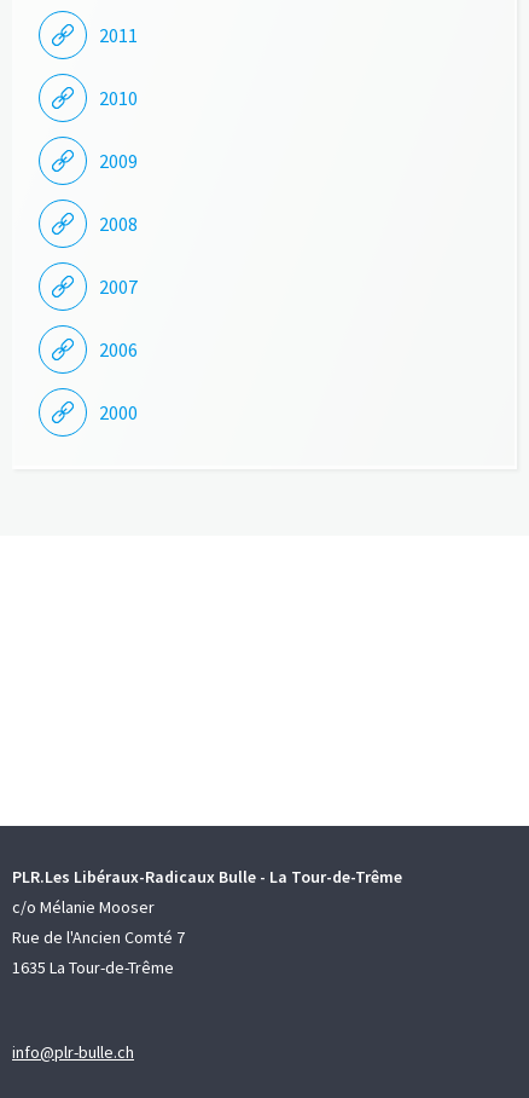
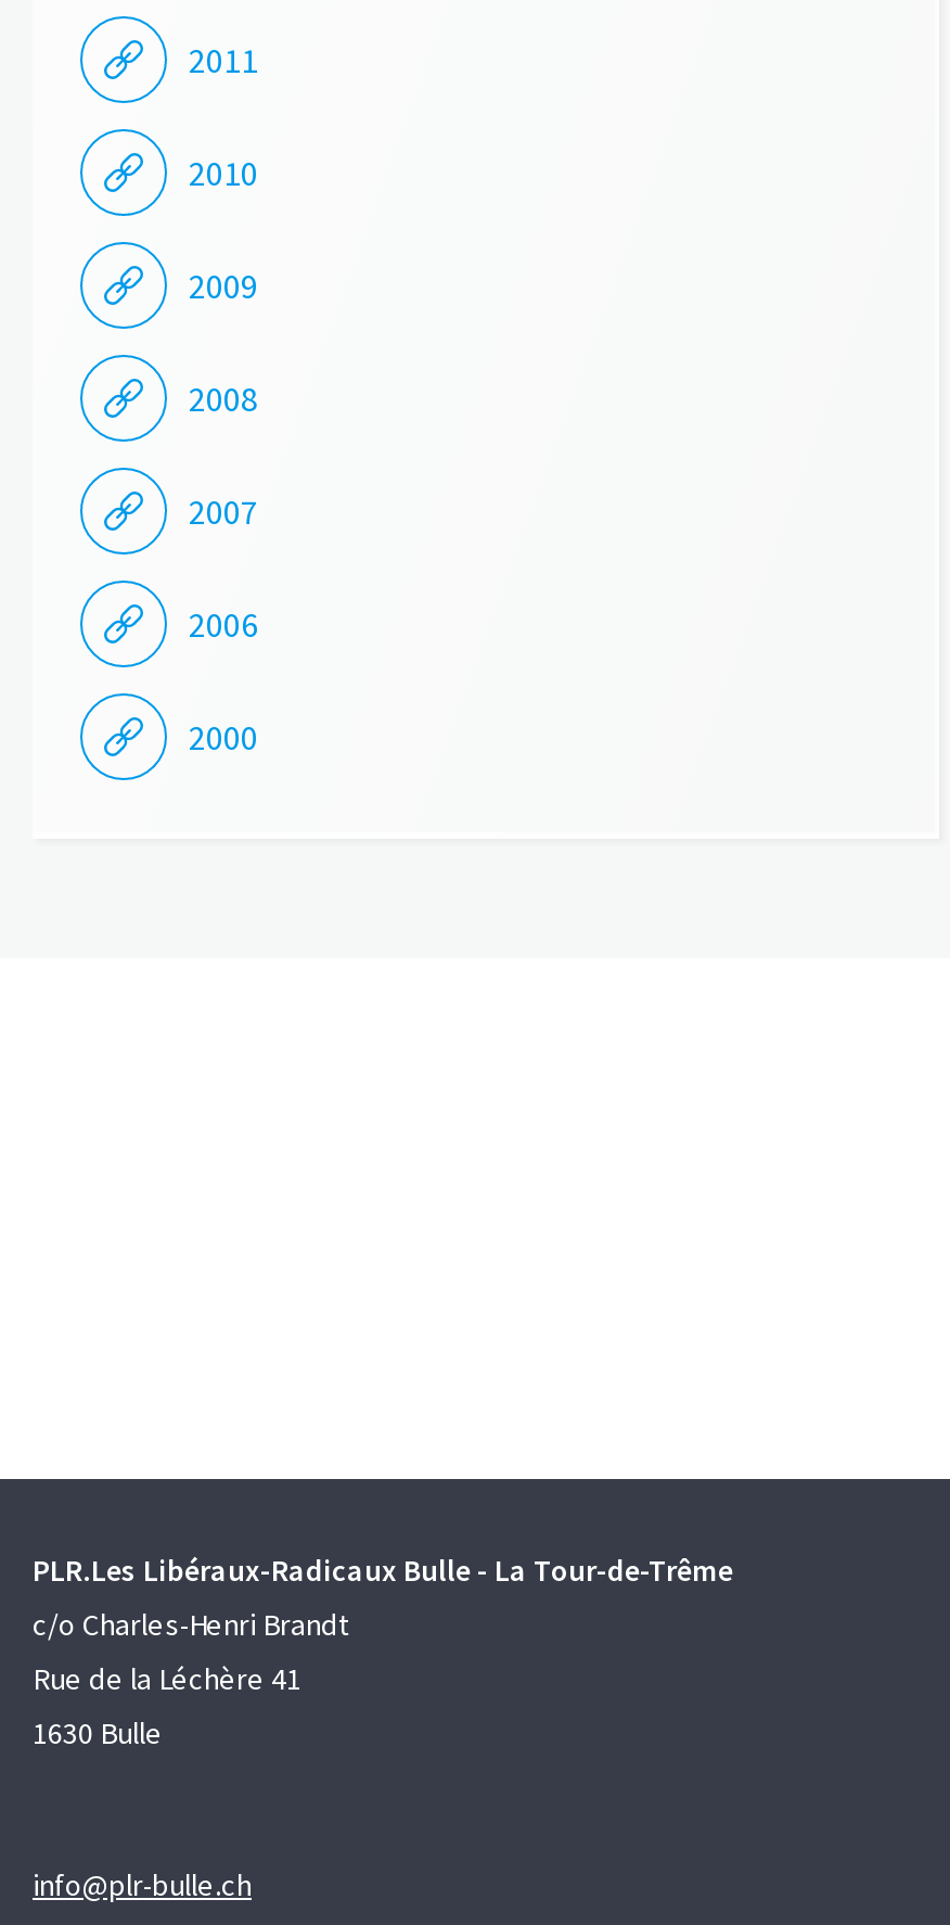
[12,896,185,978] c/o Mélanie Mooser | Rue de l'Ancien Comté 7 | 1635 La Tour-de-Trême -> [33,1605,349,1752] c/o Charles-Henri Brandt | Rue de la Léchère 41 | 1630 Bulle

